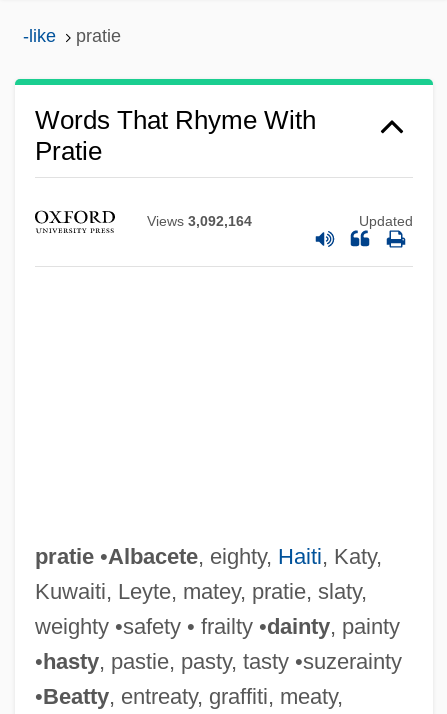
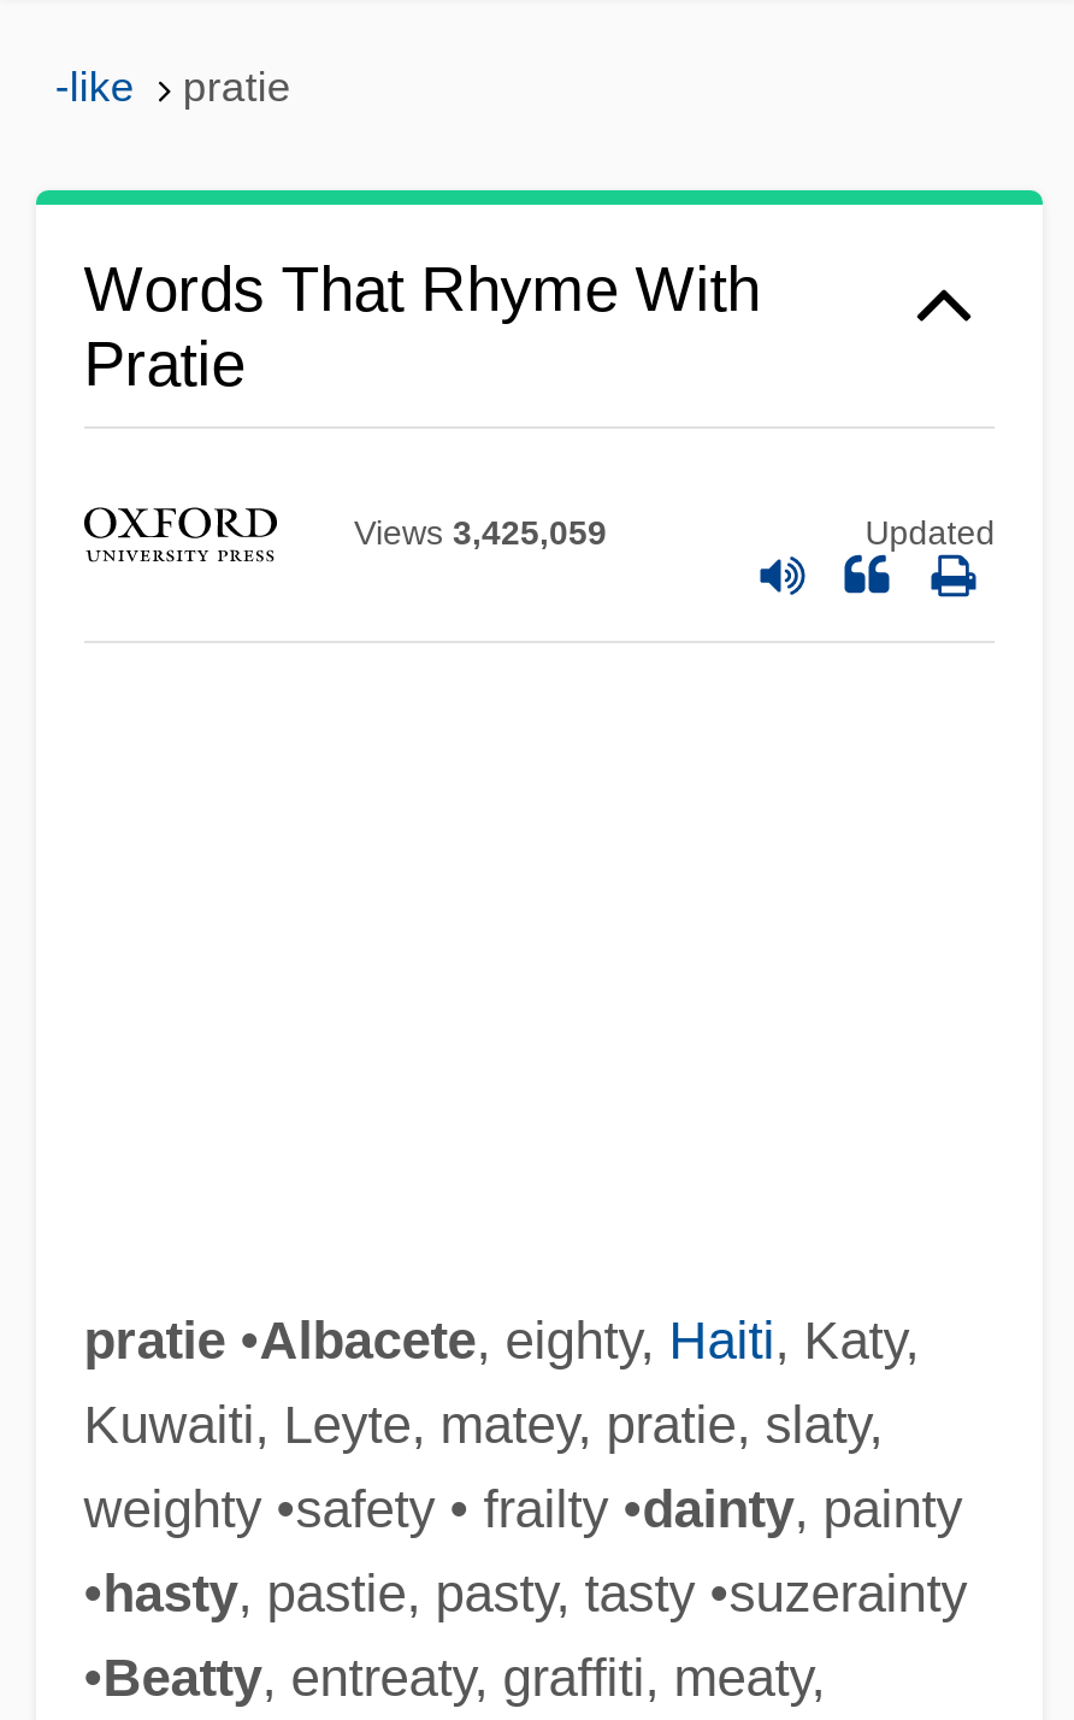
[147,213,252,229] Views 3,092,164 -> [354,514,607,553] Views 3,425,059

